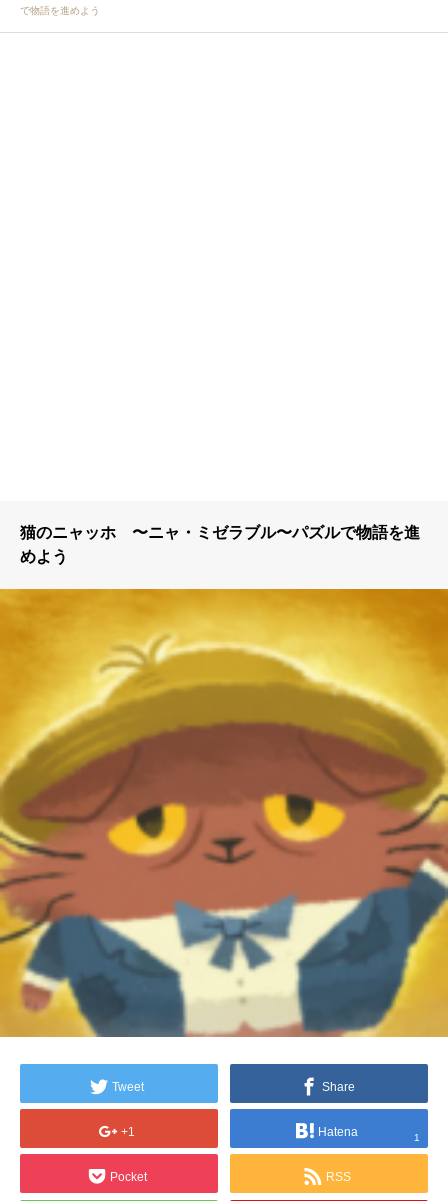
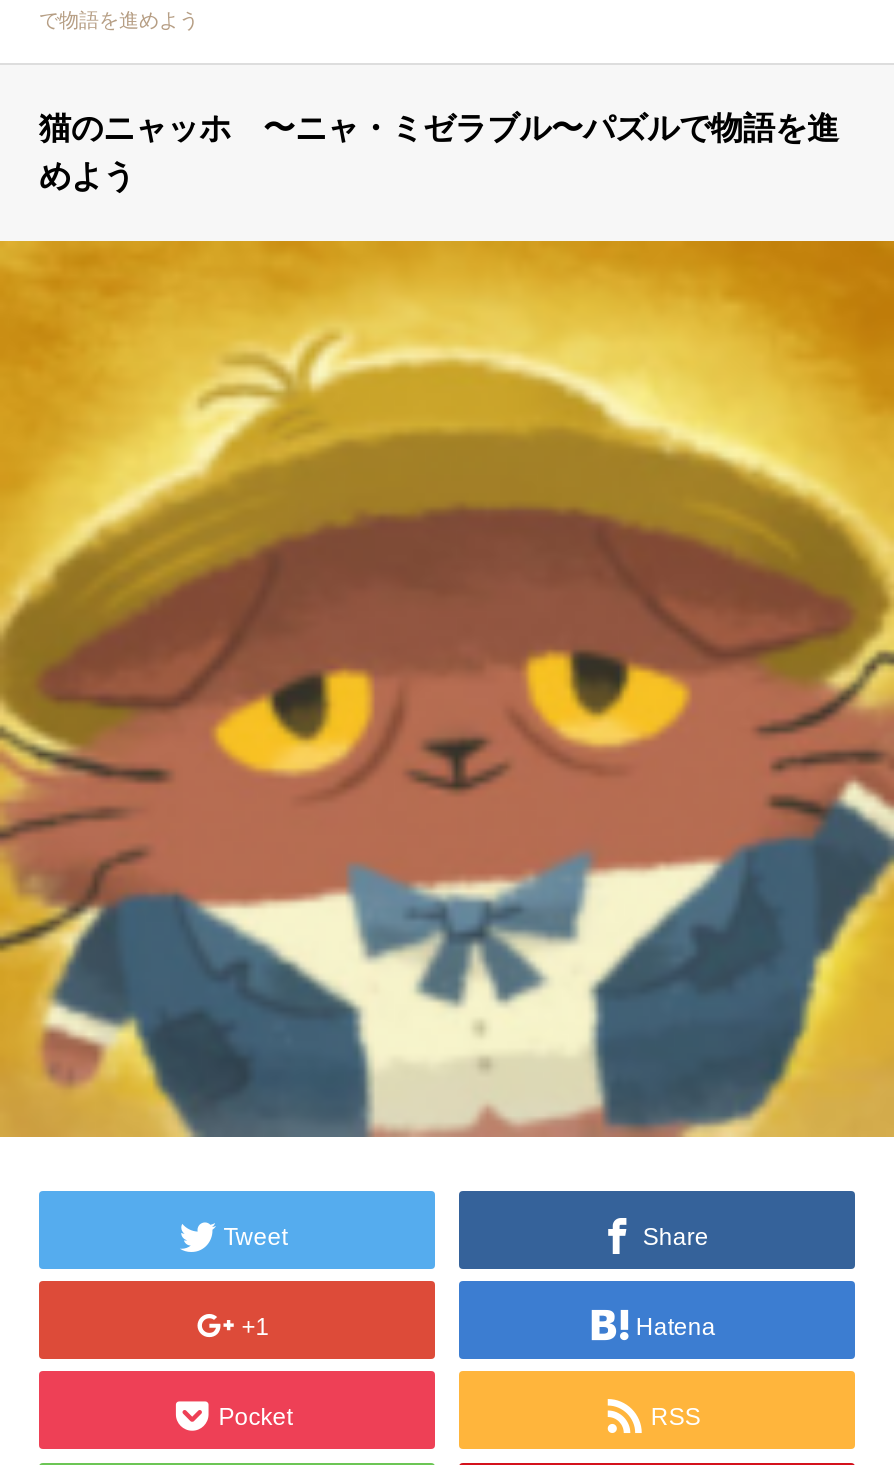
[414,1132,420,1143] 1 -> none

